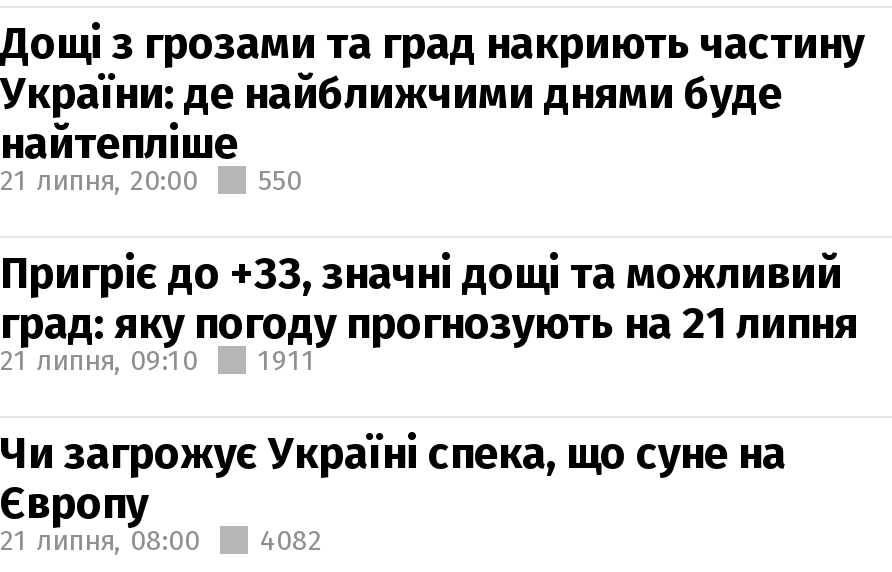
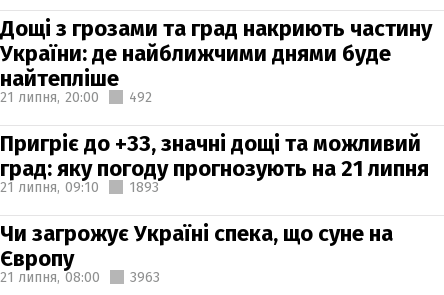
[0,163,302,197] 21 липня, 20:00 550 -> [0,88,152,105] 21 липня, 20:00 492
[258,343,316,377] 1911 -> [129,178,159,195] 1893
[0,523,322,557] 21 липня, 08:00 4082 -> [0,268,160,285] 21 липня, 08:00 3963

